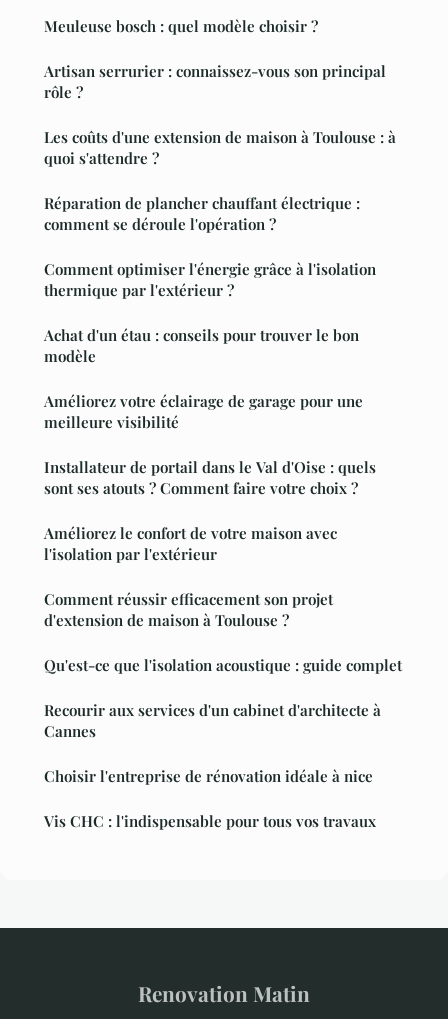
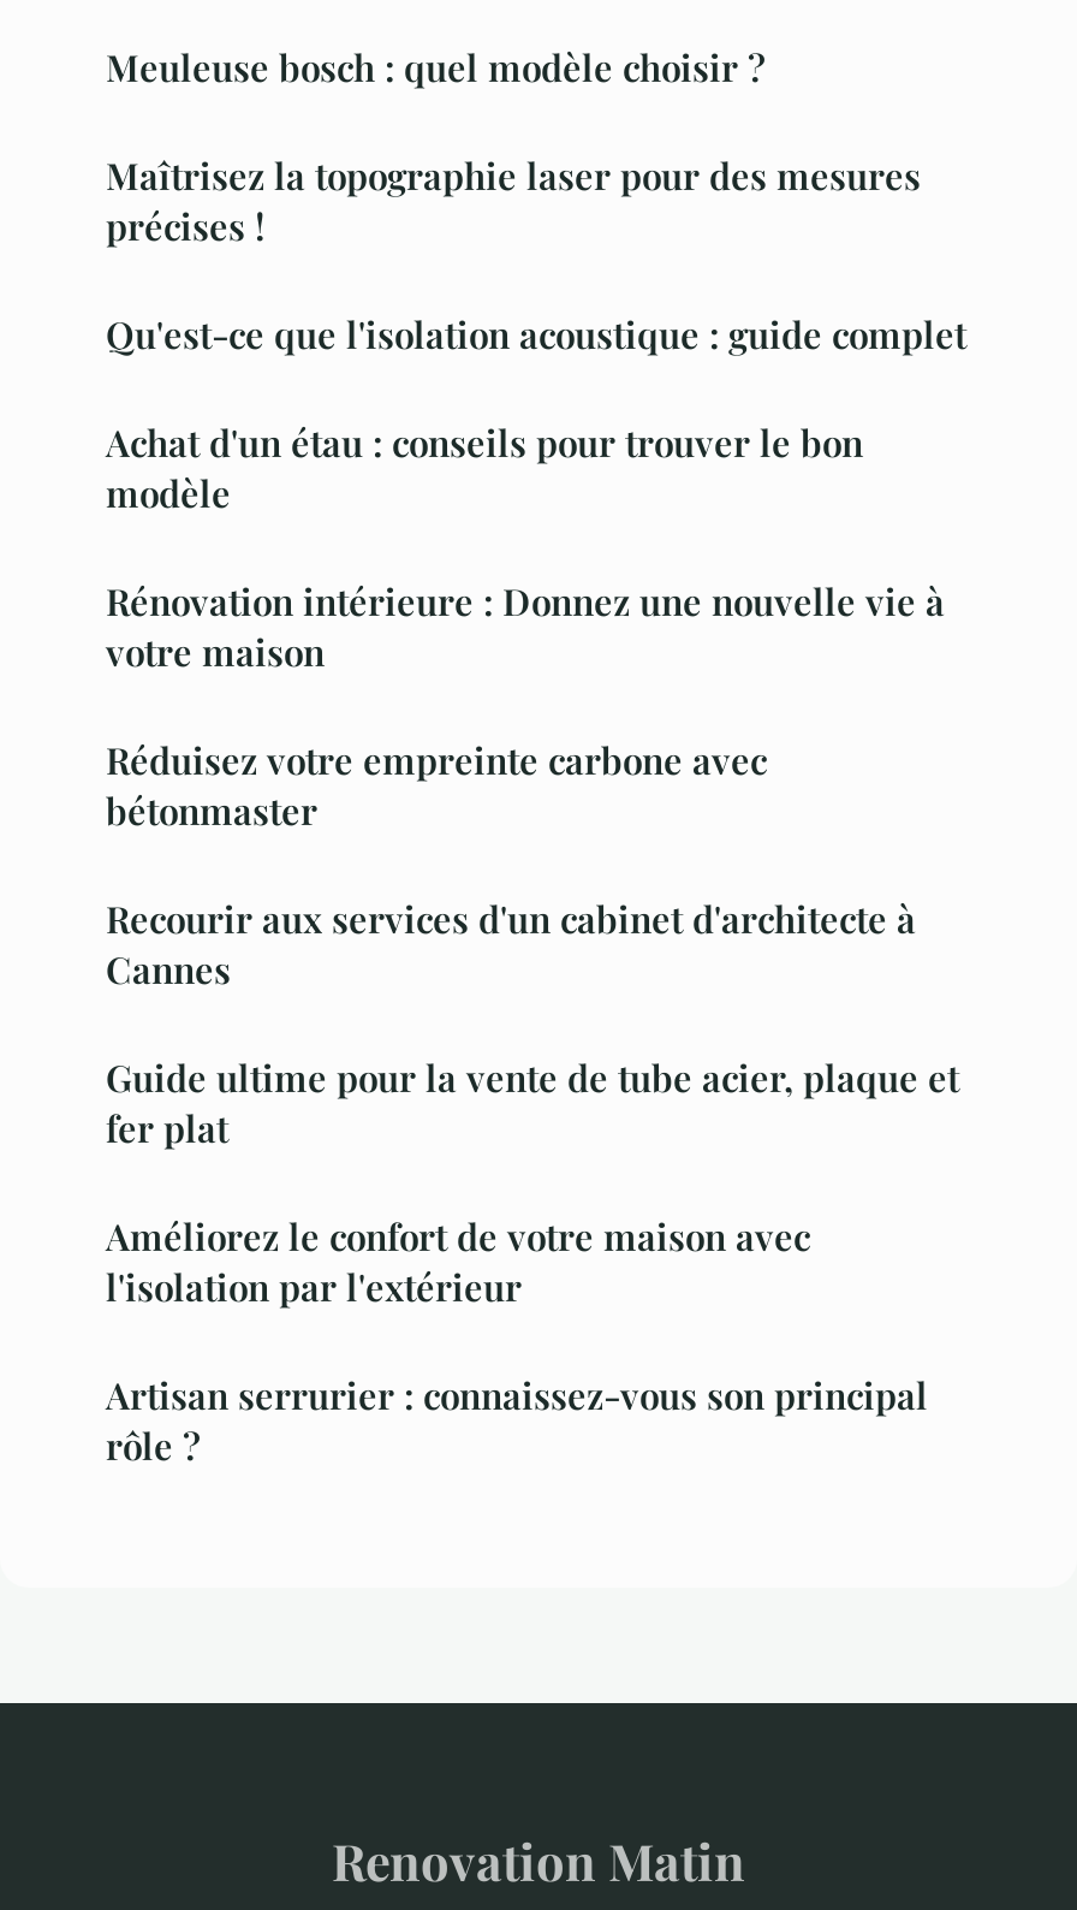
none -> [106,150,959,1151] Maîtrisez la topographie laser pour des mesures | précises ! | Rénovation intérieure : Donnez une nouvelle vie à | votre maison | Réduisez votre empreinte carbone avec | bétonmaster | Guide ultime pour la vente de tube acier, plaque et | fer plat
moved [44,60,386,101] -> [106,1370,928,1469]: Artisan serrurier : connaissez-vous son principal | rôle ?
[44,126,396,830] Les coûts d'une extension de maison à Toulouse : à | quoi s'attendre ? | Réparation de plancher chauffant électrique : | comment se déroule l'opération ? | Comment optimiser l'énergie grâce à l'isolation | thermique par l'extérieur ? | Améliorez votre éclairage de garage pour une | meilleure visibilité | Installateur de portail dans le Val d'Oise : quels | sont ses atouts ? Comment faire votre choix ? | Comment réussir efficacement son projet | d'extension de maison à Toulouse ? | Choisir l'entreprise de rénovation idéale à nice | Vis CHC : l'indispensable pour tous vos travaux -> none
moved [44,324,359,365] -> [106,417,863,516]: Achat d'un étau : conseils pour trouver le bon | modèle
moved [44,522,337,563] -> [106,1211,810,1310]: Améliorez le confort de votre maison avec | l'isolation par l'extérieur
moved [44,654,402,740] -> [106,309,966,992]: Qu'est-ce que l'isolation acoustique : guide complet | Recourir aux services d'un cabinet d'architecte à | Cannes

